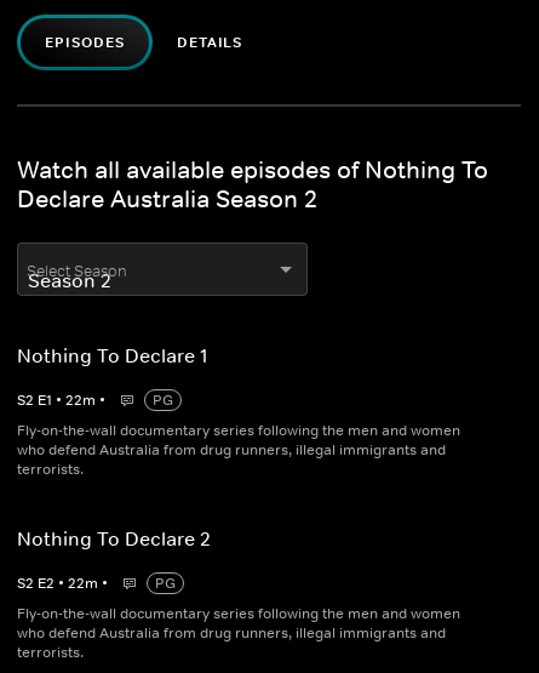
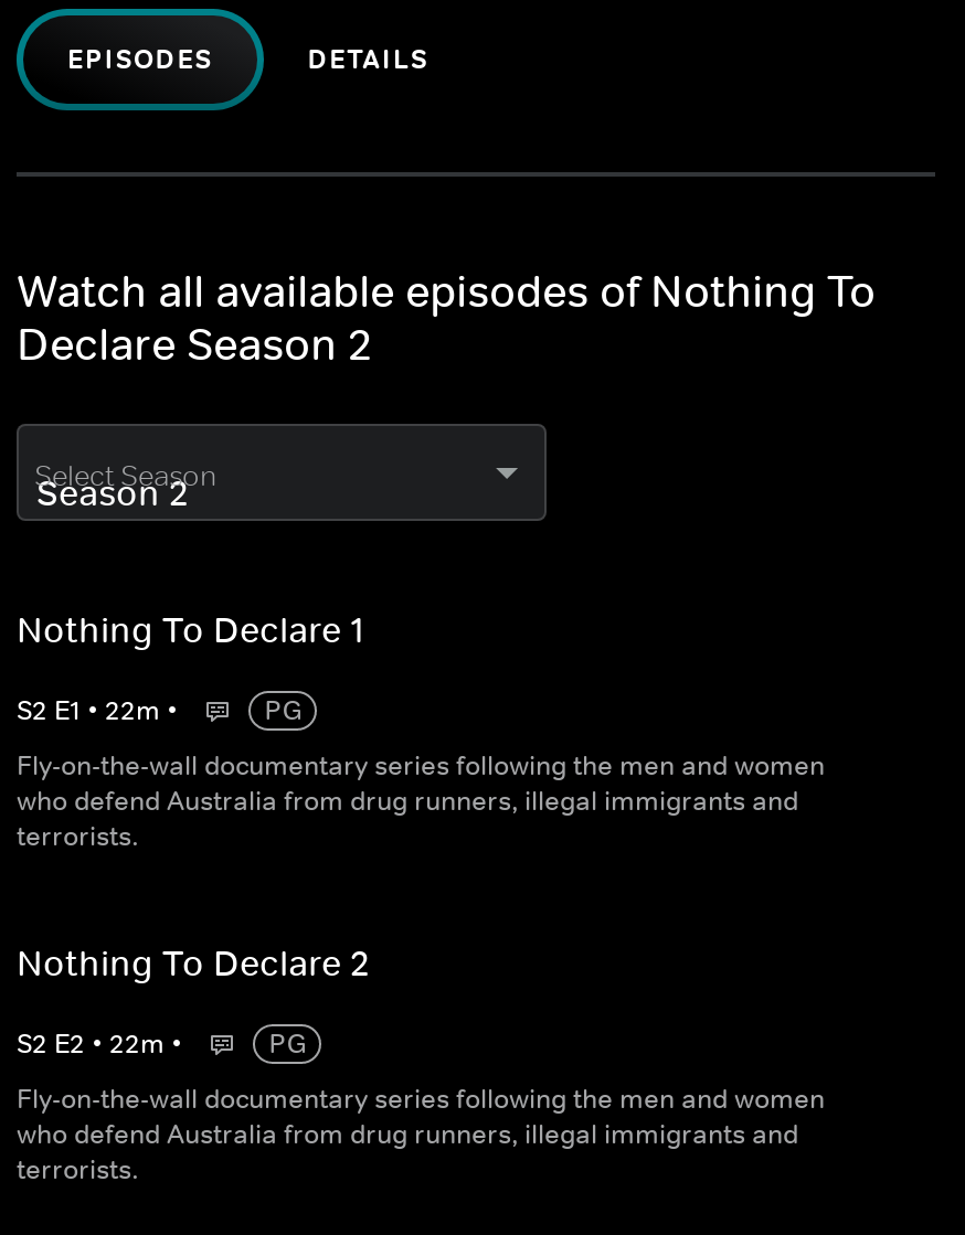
[17,185,317,214] Declare Australia Season 2 -> [17,318,372,371] Declare Season 2

